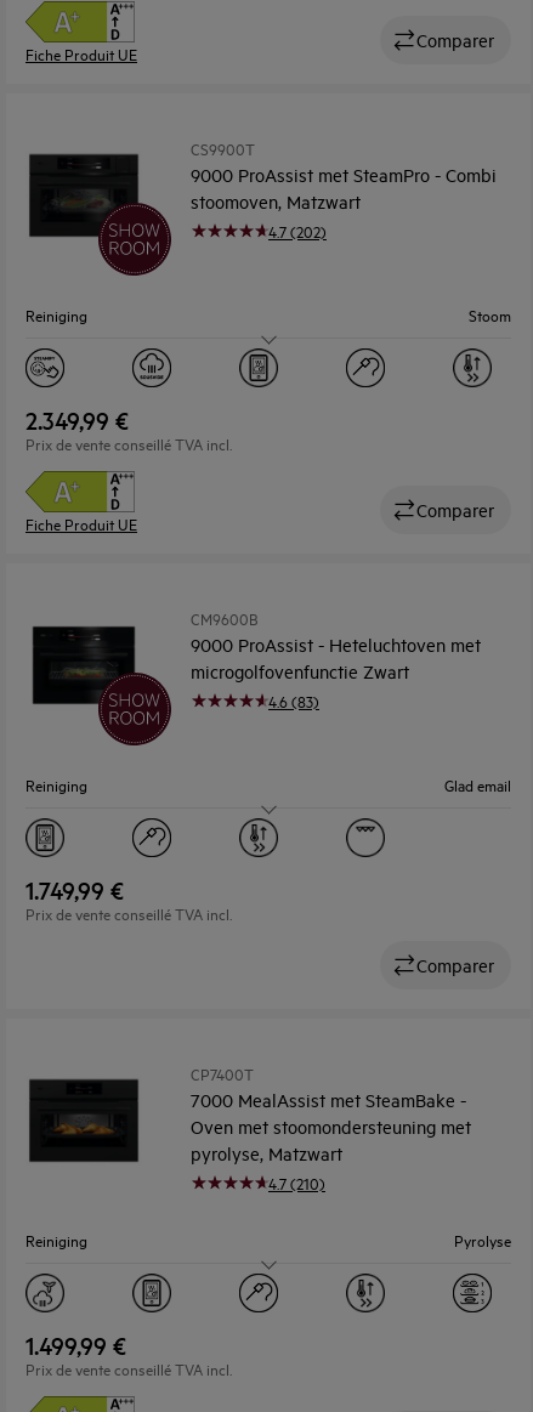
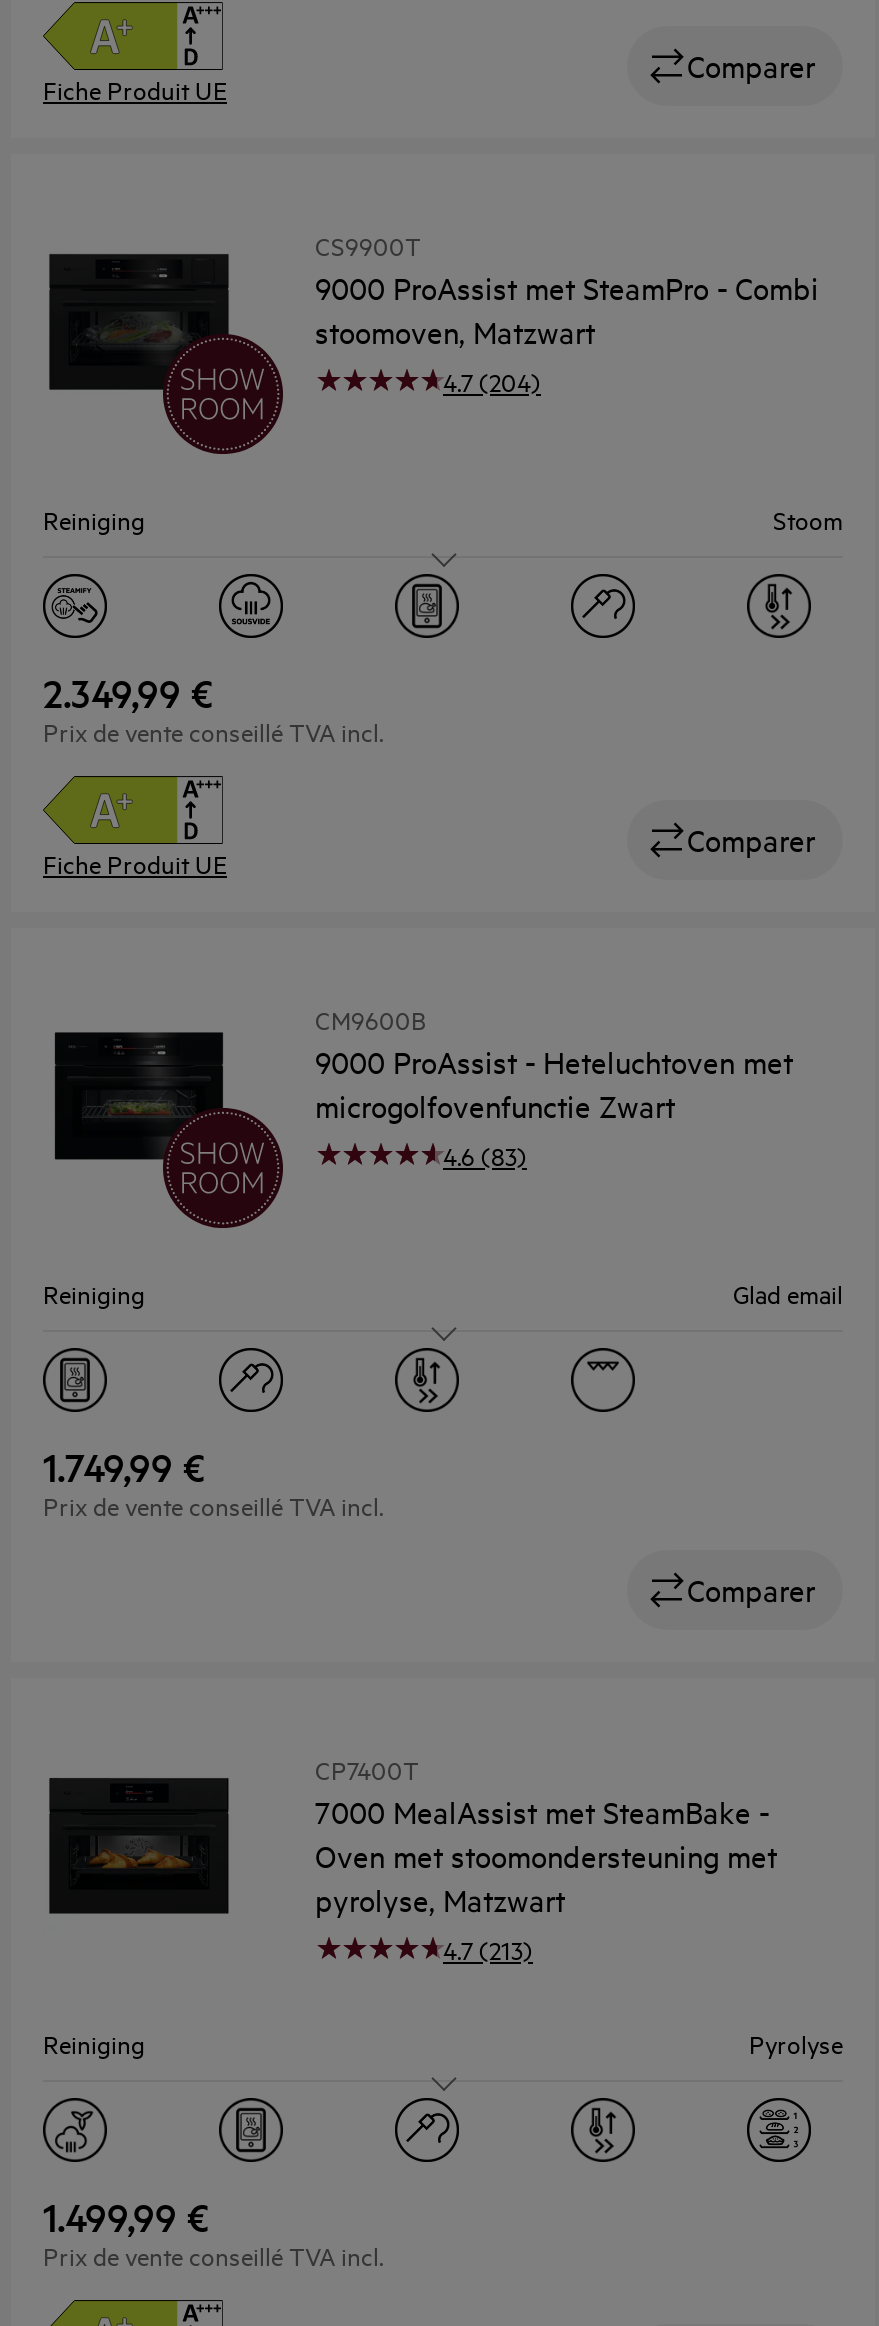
[268,220,327,242] 4.7 (202) -> [443,362,541,398] 4.7 (204)
[268,1172,325,1193] 4.7 (210) -> [443,1930,533,1966] 4.7 (213)

